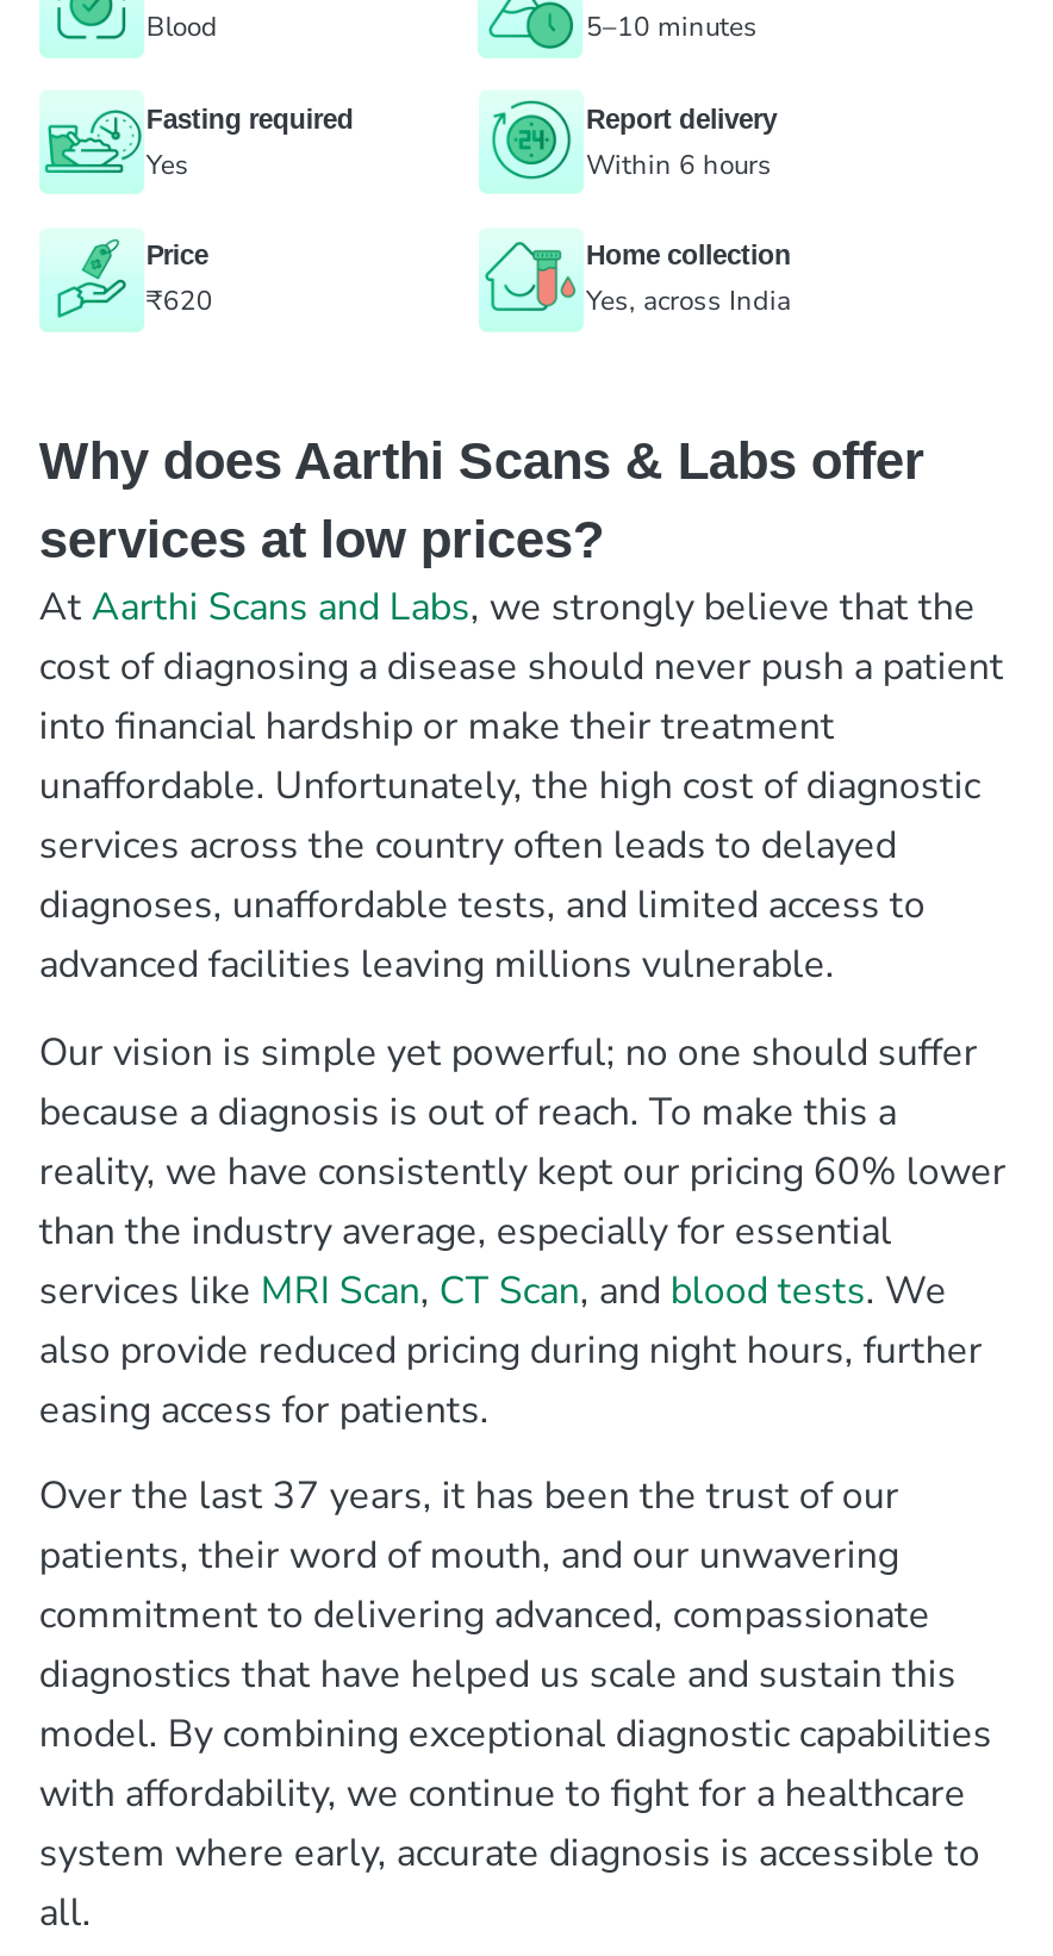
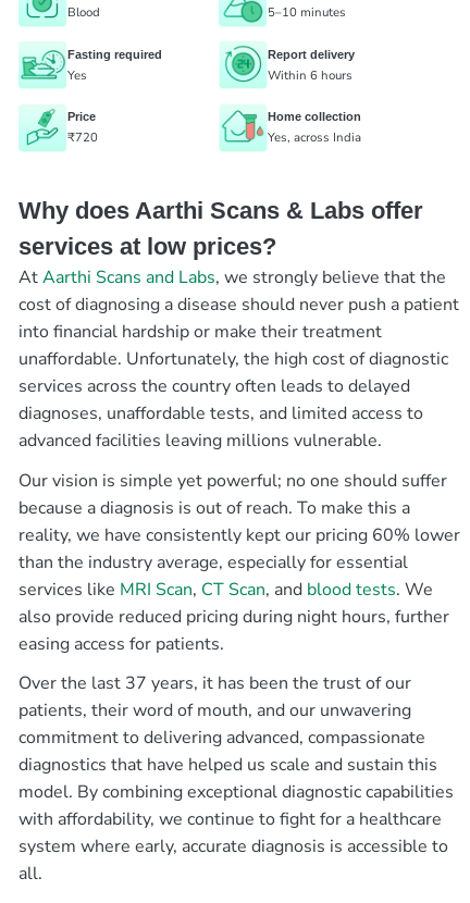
[146,284,213,320] ₹620 -> [67,130,98,146] ₹720

